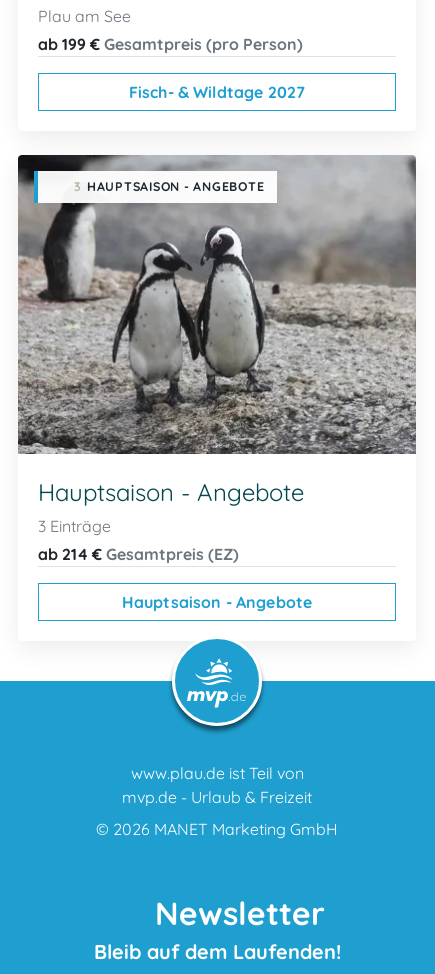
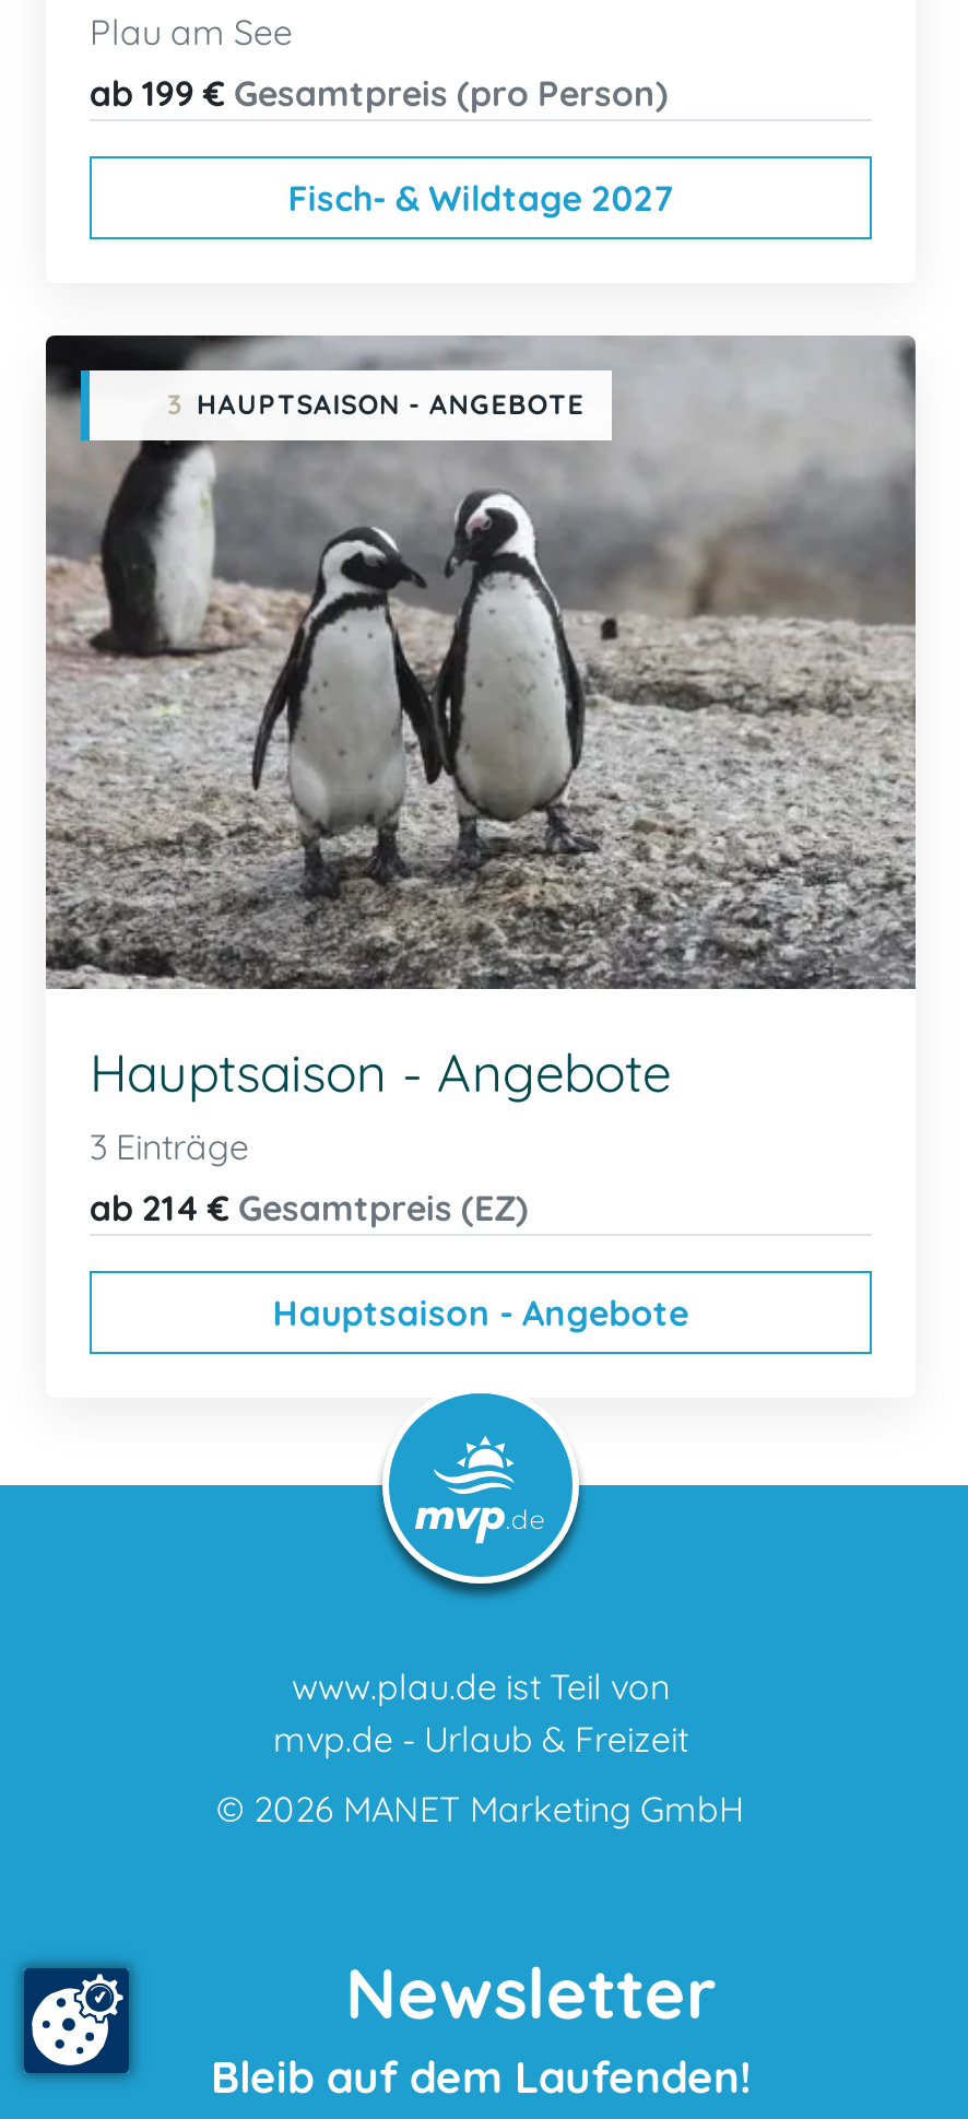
none -> [17,1962,135,2080] [image]

